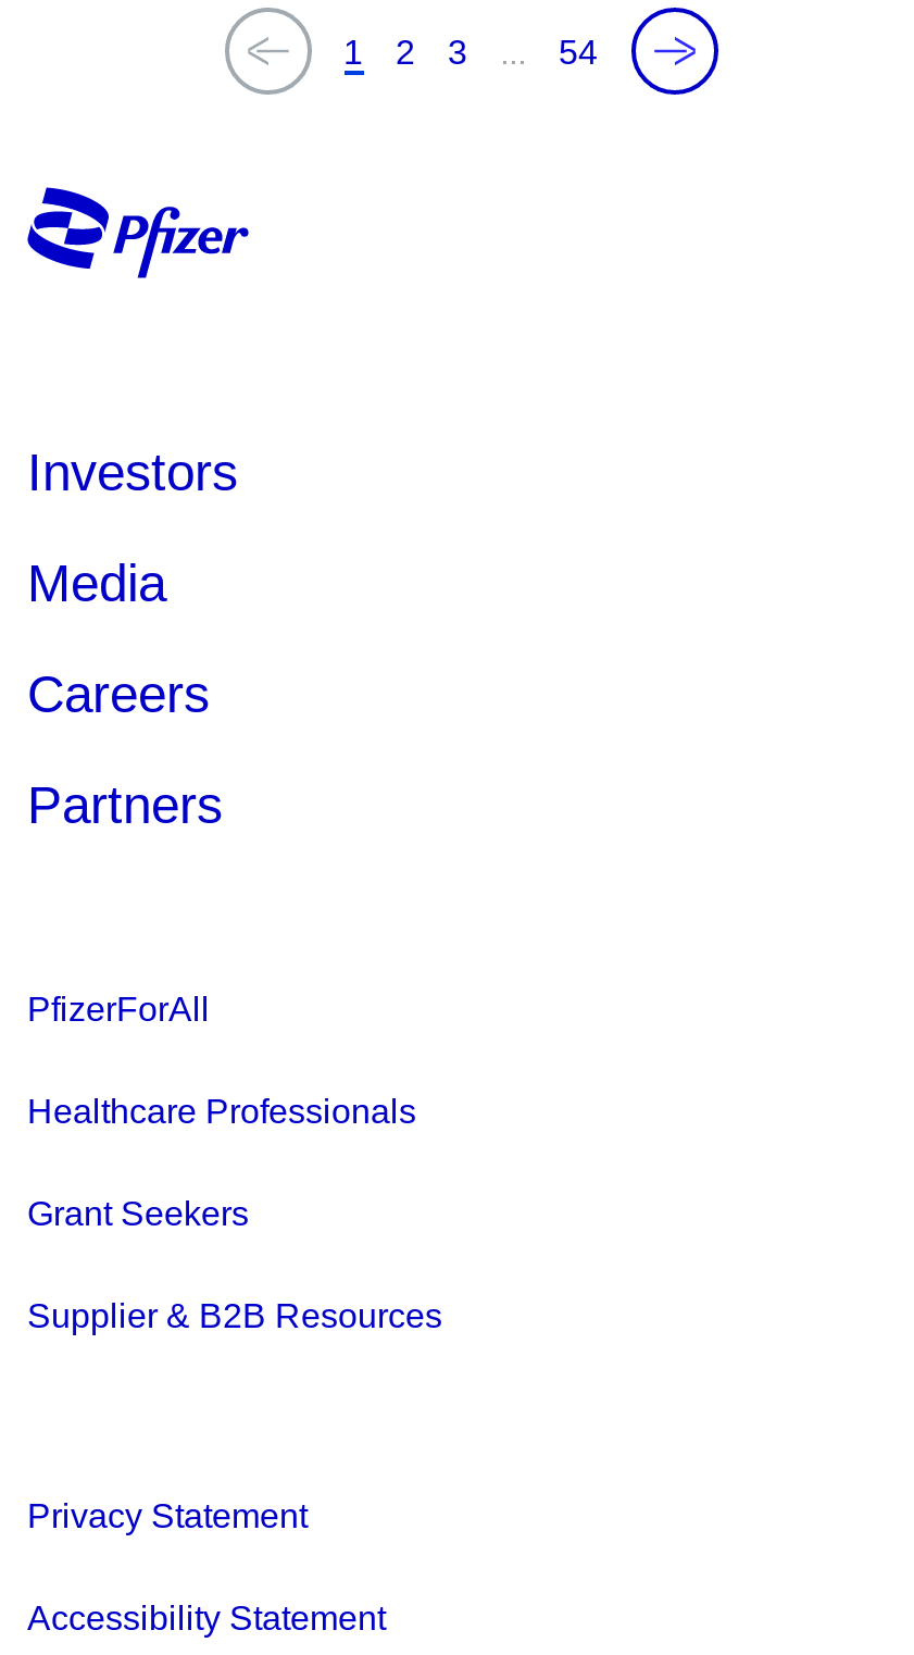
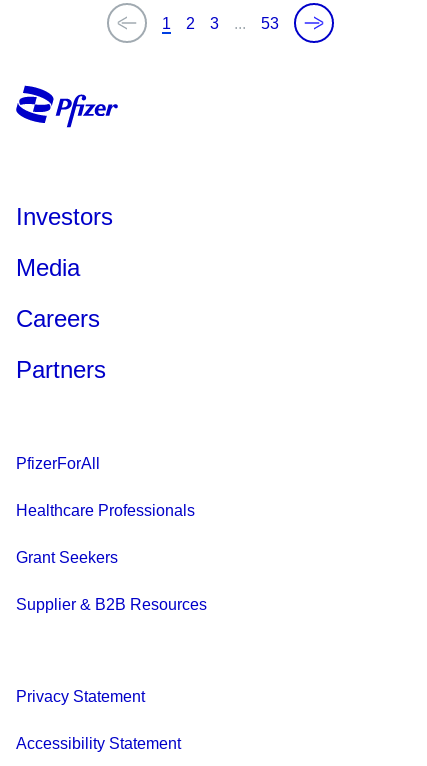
[559,33,598,70] 54 -> [260,14,278,31] 53

